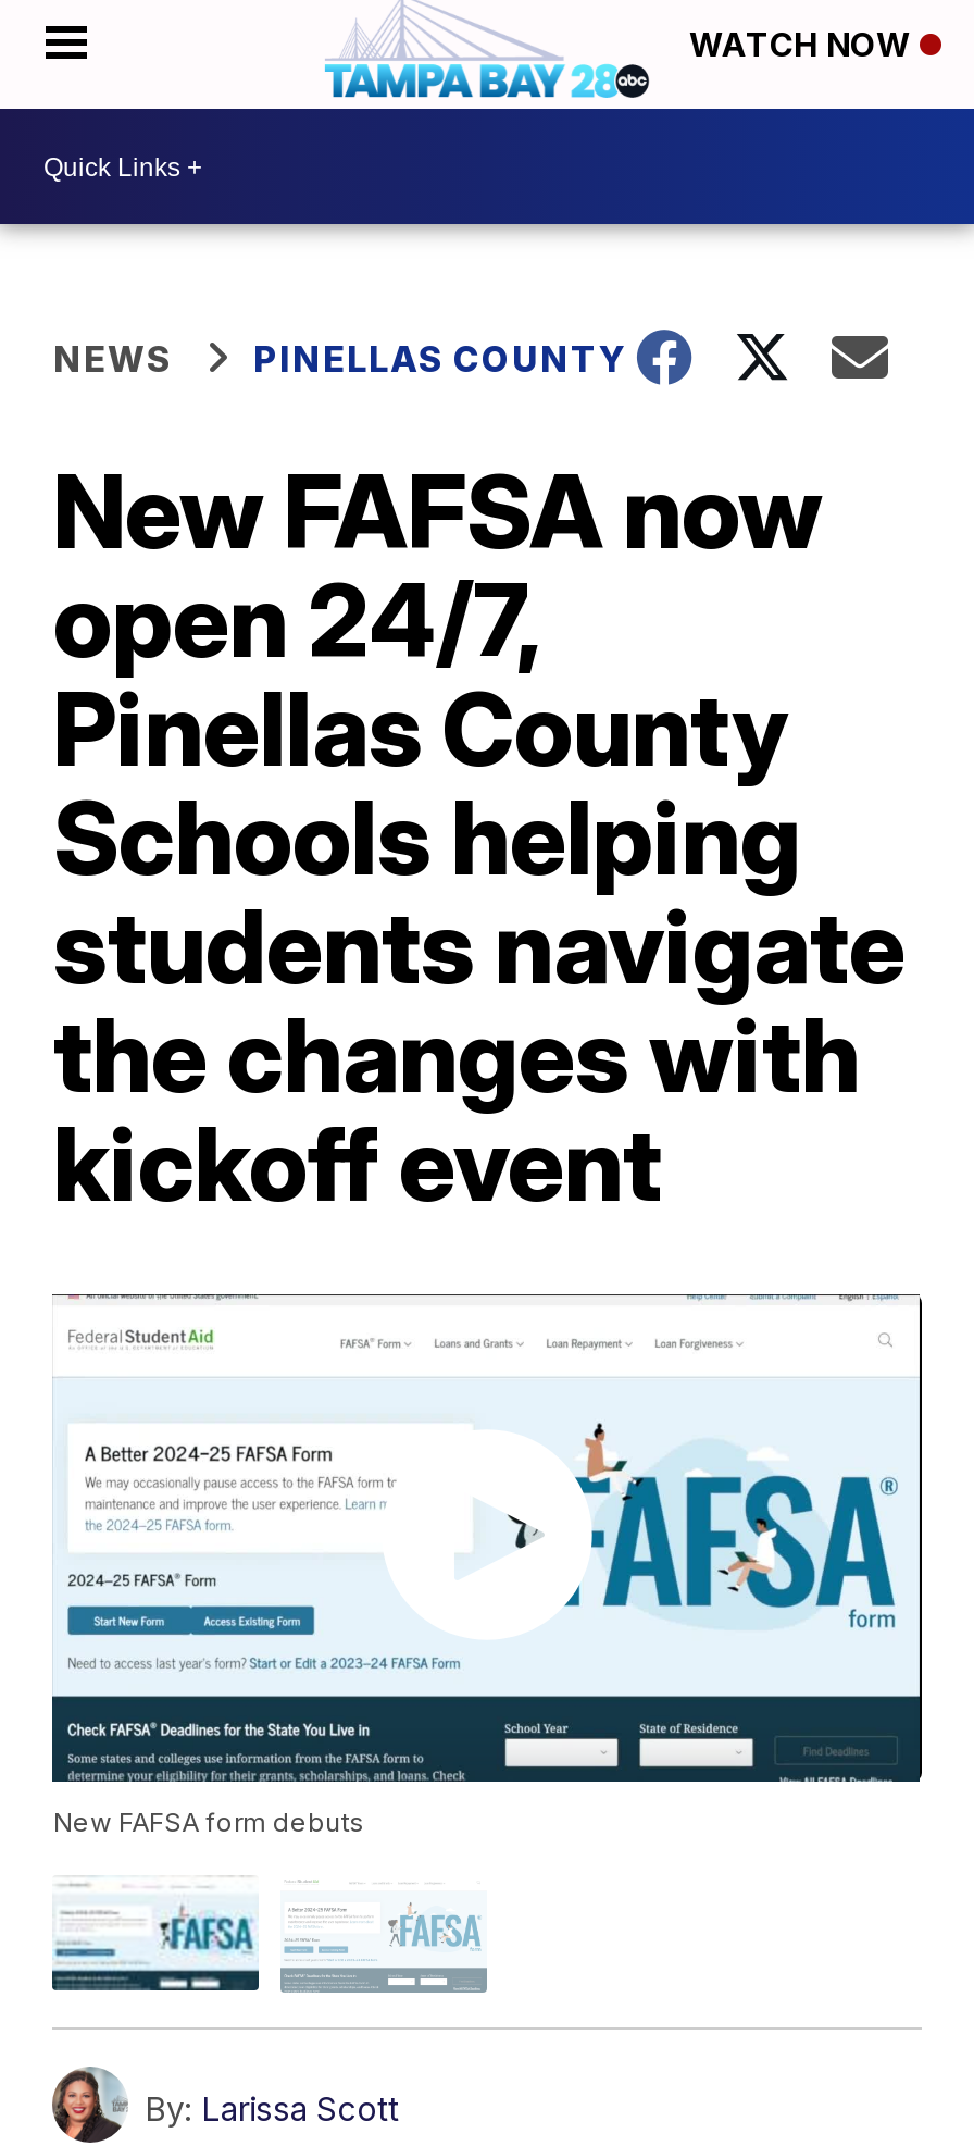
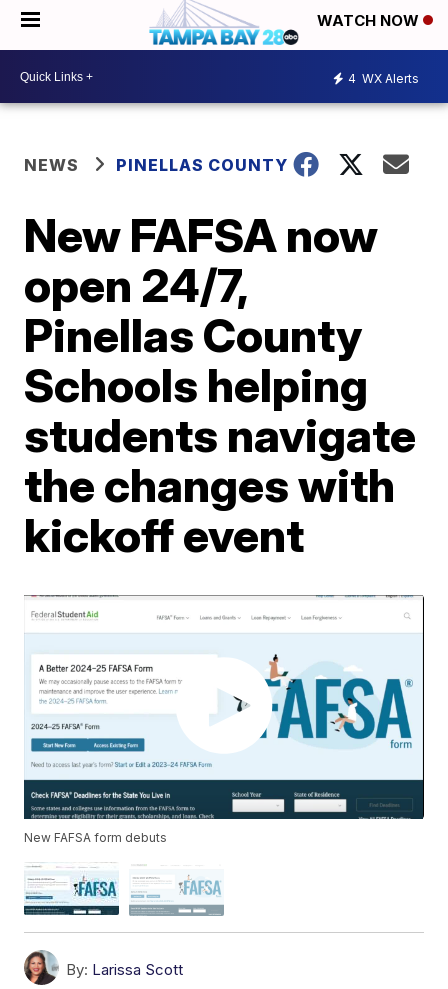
none -> [348,70,419,85] 4 WX Alerts

